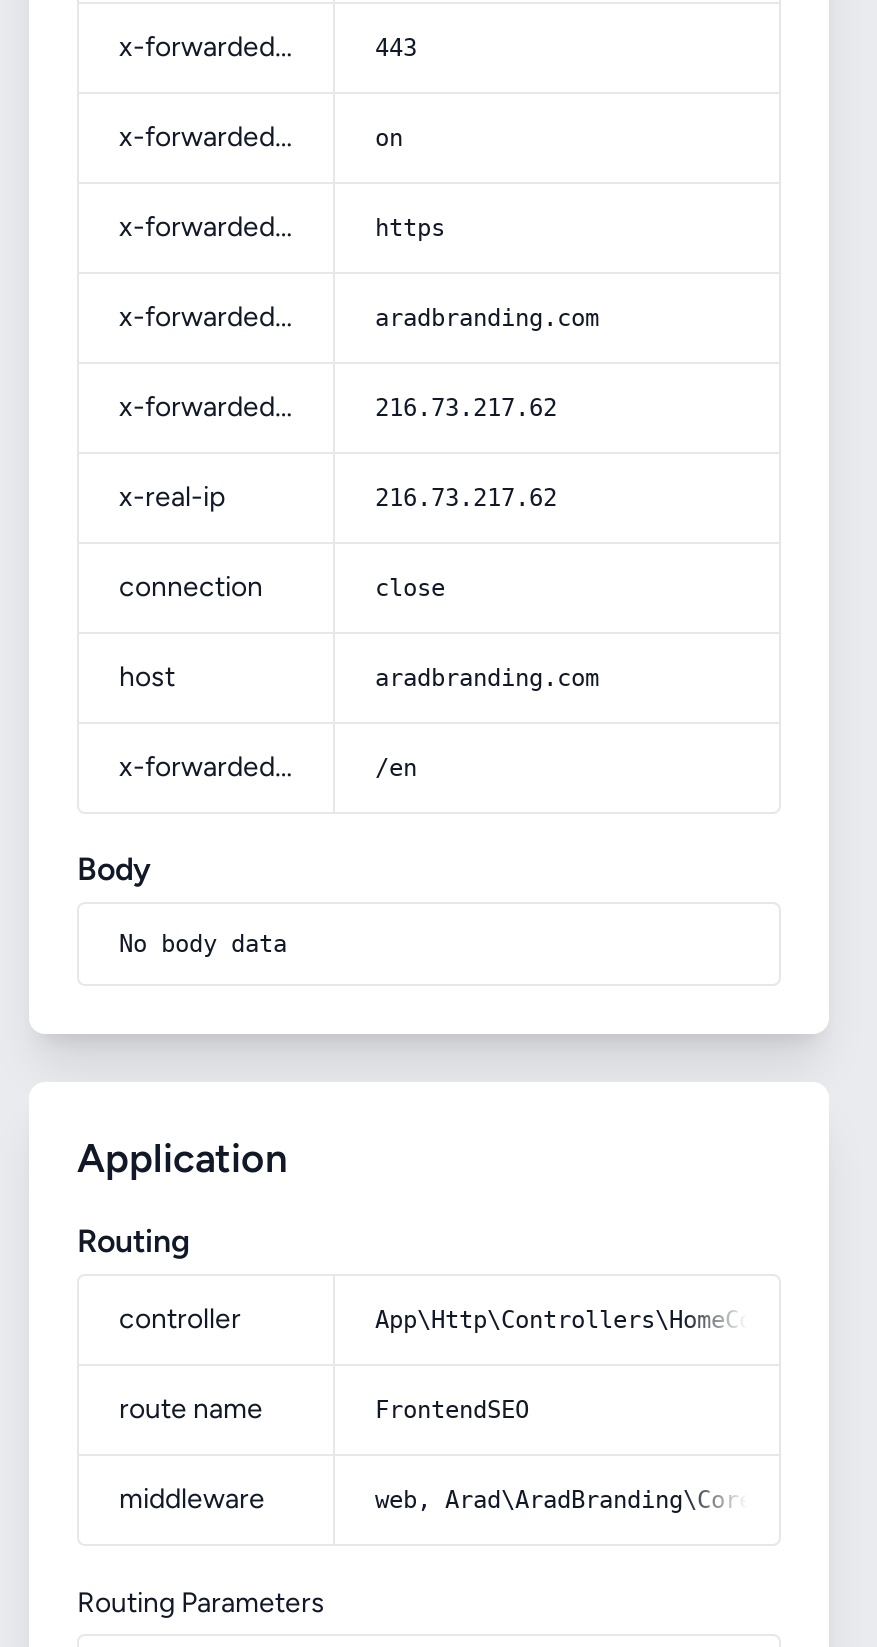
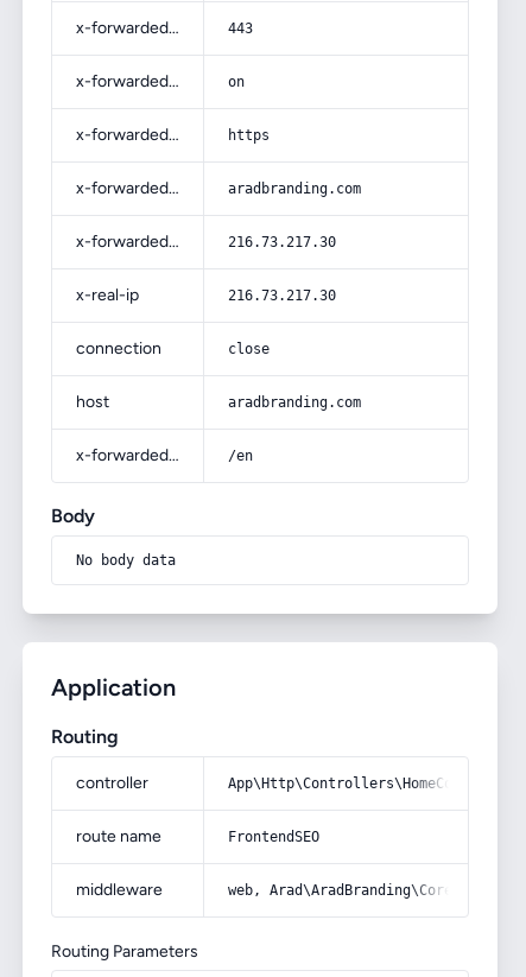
[375,394,557,422] 216.73.217.62 -> [228,234,336,250] 216.73.217.30
[375,484,557,512] 216.73.217.62 -> [228,287,336,304] 216.73.217.30

